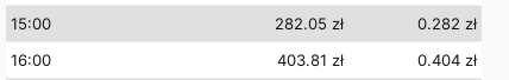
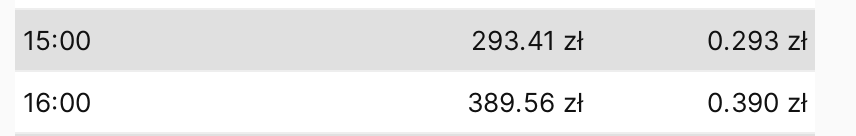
[275,14,344,33] 282.05 zł -> [471,24,583,56] 293.41 zł
[417,14,477,33] 0.282 zł -> [707,24,807,56] 0.293 zł
[277,51,344,69] 403.81 zł -> [467,86,583,118] 389.56 zł
[417,51,477,69] 0.404 zł -> [707,86,807,118] 0.390 zł

